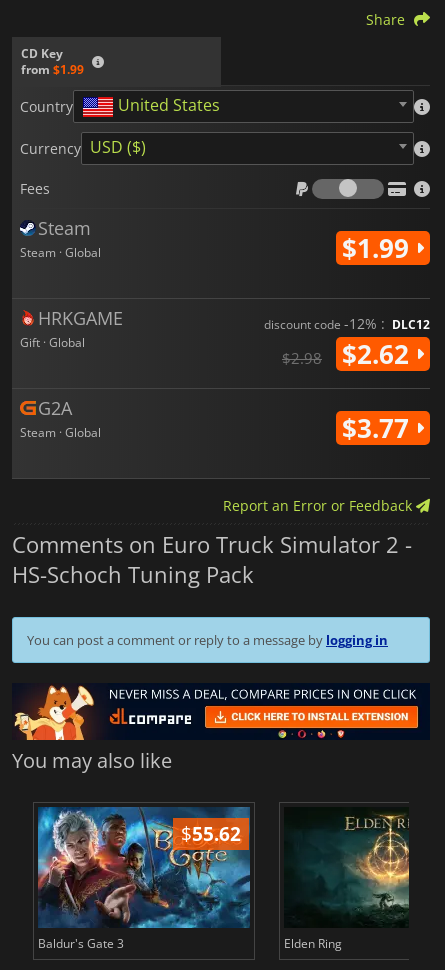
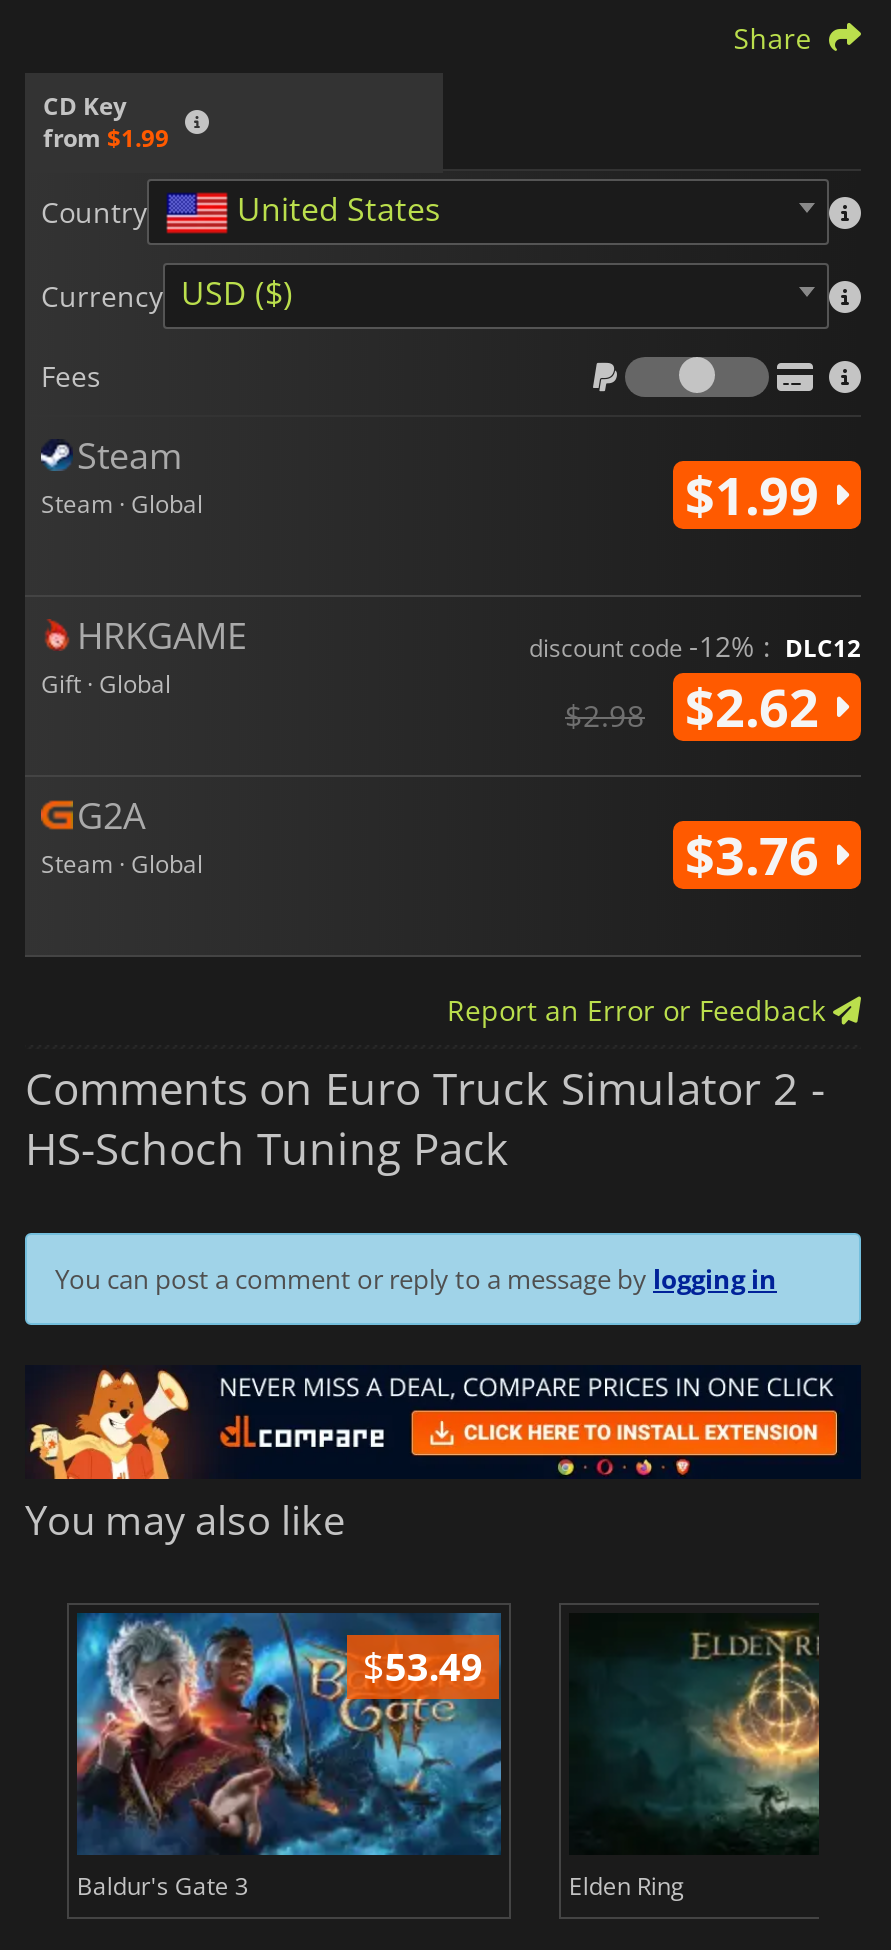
[342,410,416,446] $3.77 -> [685,818,833,890] $3.76
[181,820,241,847] $55.62 -> [363,1639,483,1693] $53.49

